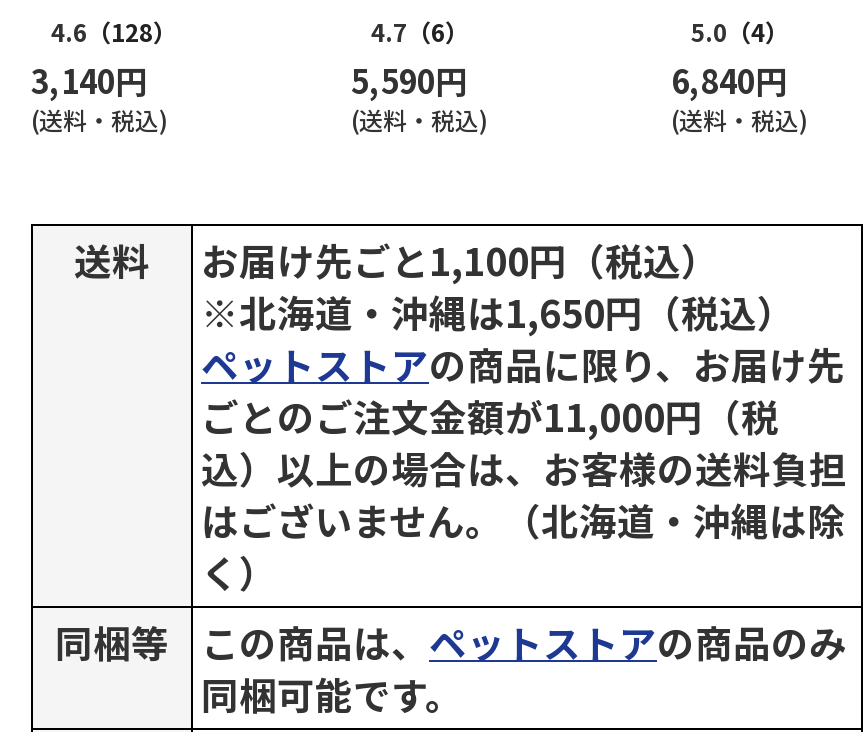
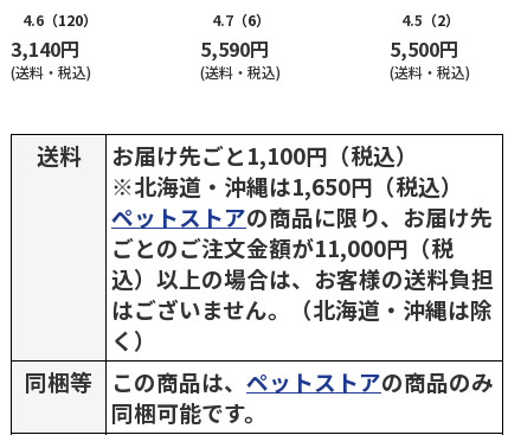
[51,14,177,48] 4.6（128） -> [22,9,97,30] 4.6（120）
[671,14,789,104] 5.0（4） | 6,840円 -> [390,9,459,63] 4.5（2） | 5,500円

